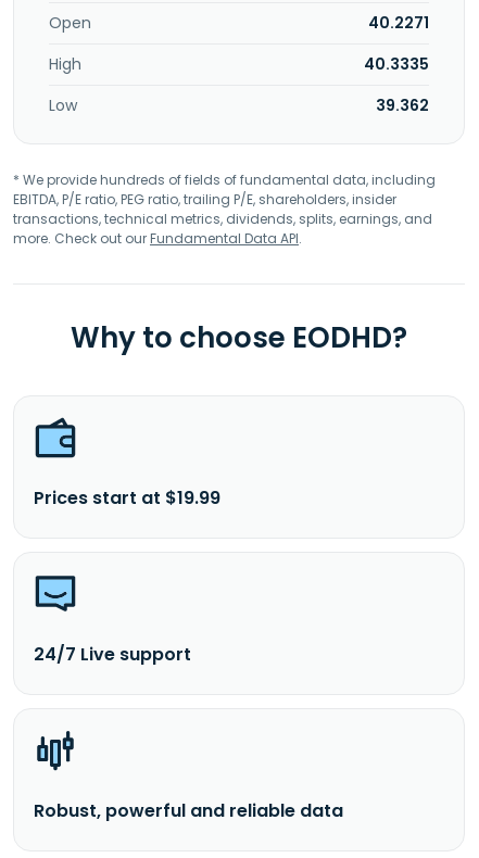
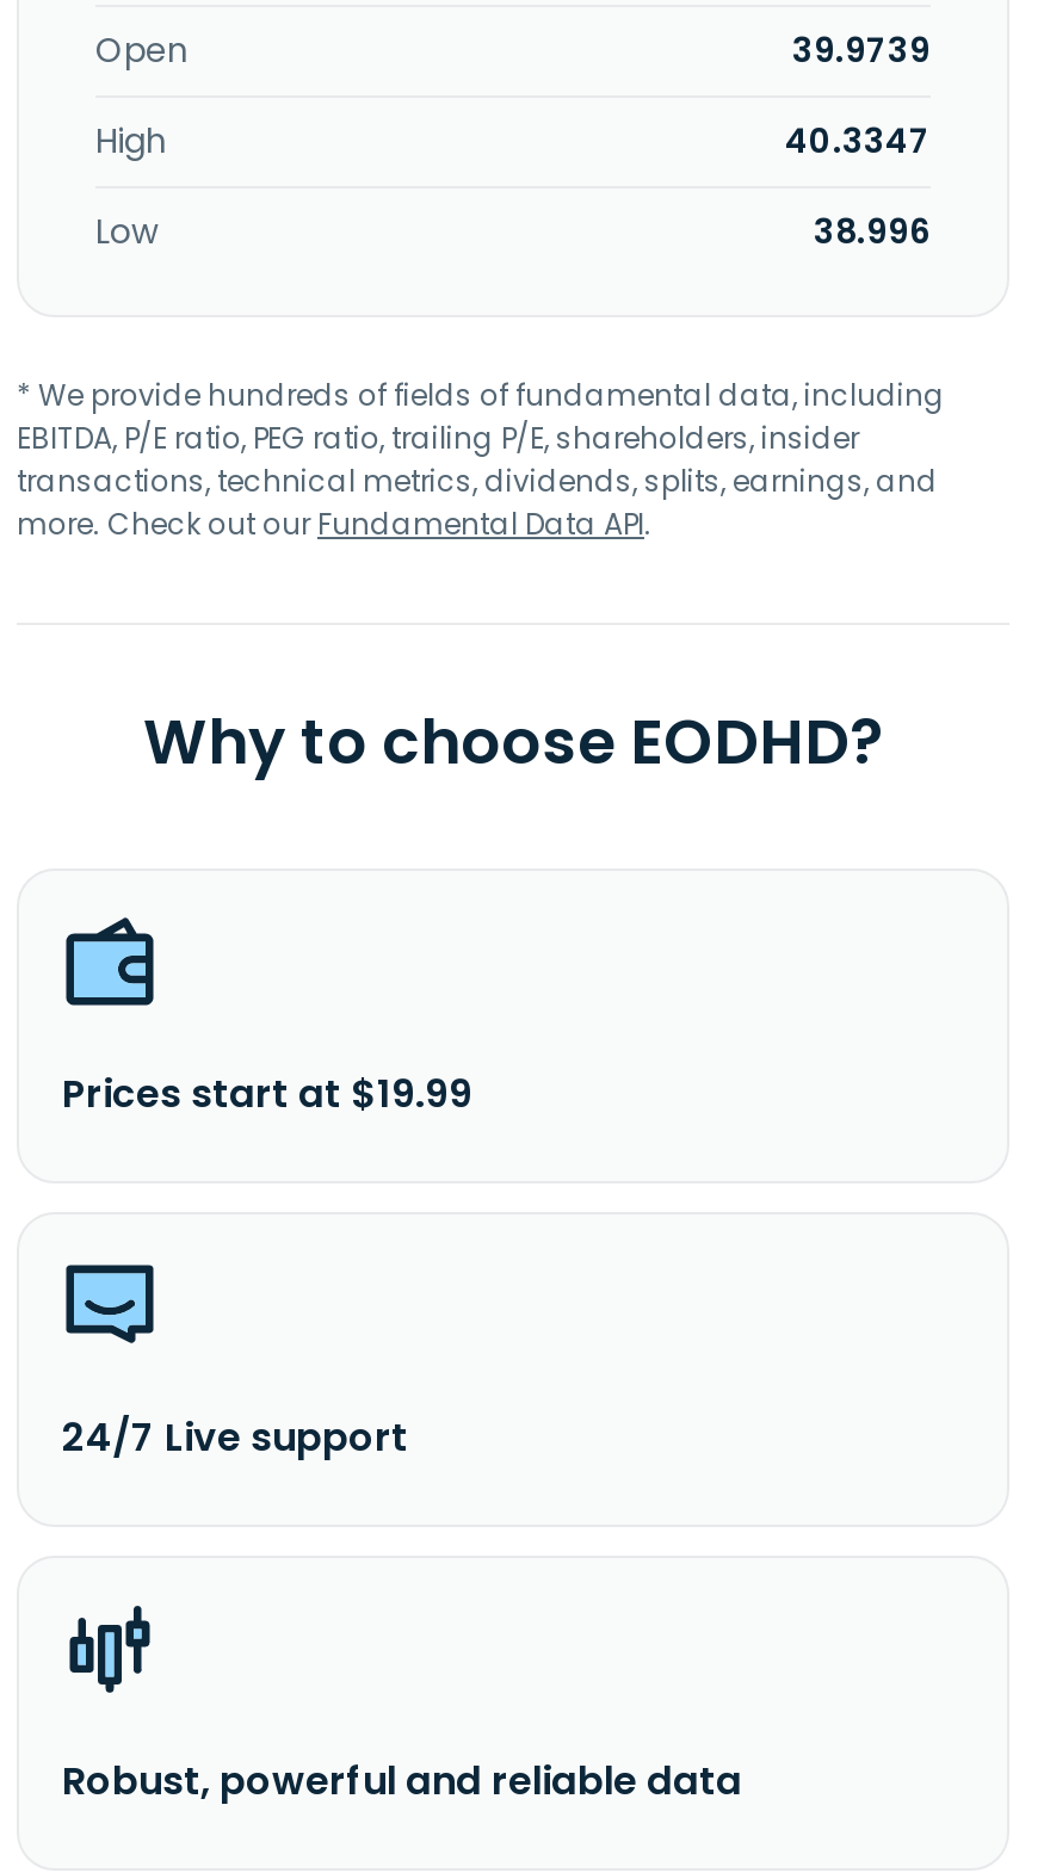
[368,12,429,34] 40.2271 -> [792,26,931,74] 39.9739
[364,53,429,75] 40.3335 -> [785,117,931,165] 40.3347
[376,94,429,116] 39.362 -> [814,208,931,255] 38.996

